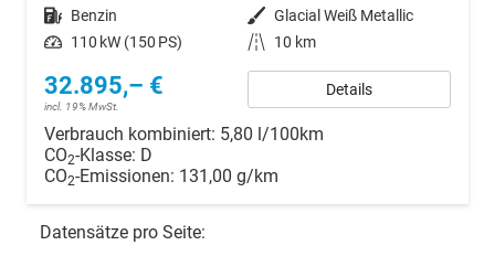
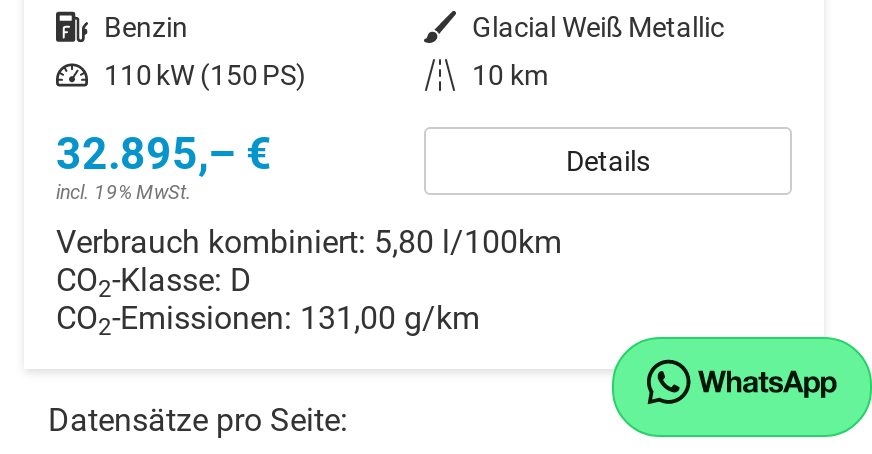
none -> [610,335,866,439] [image]

